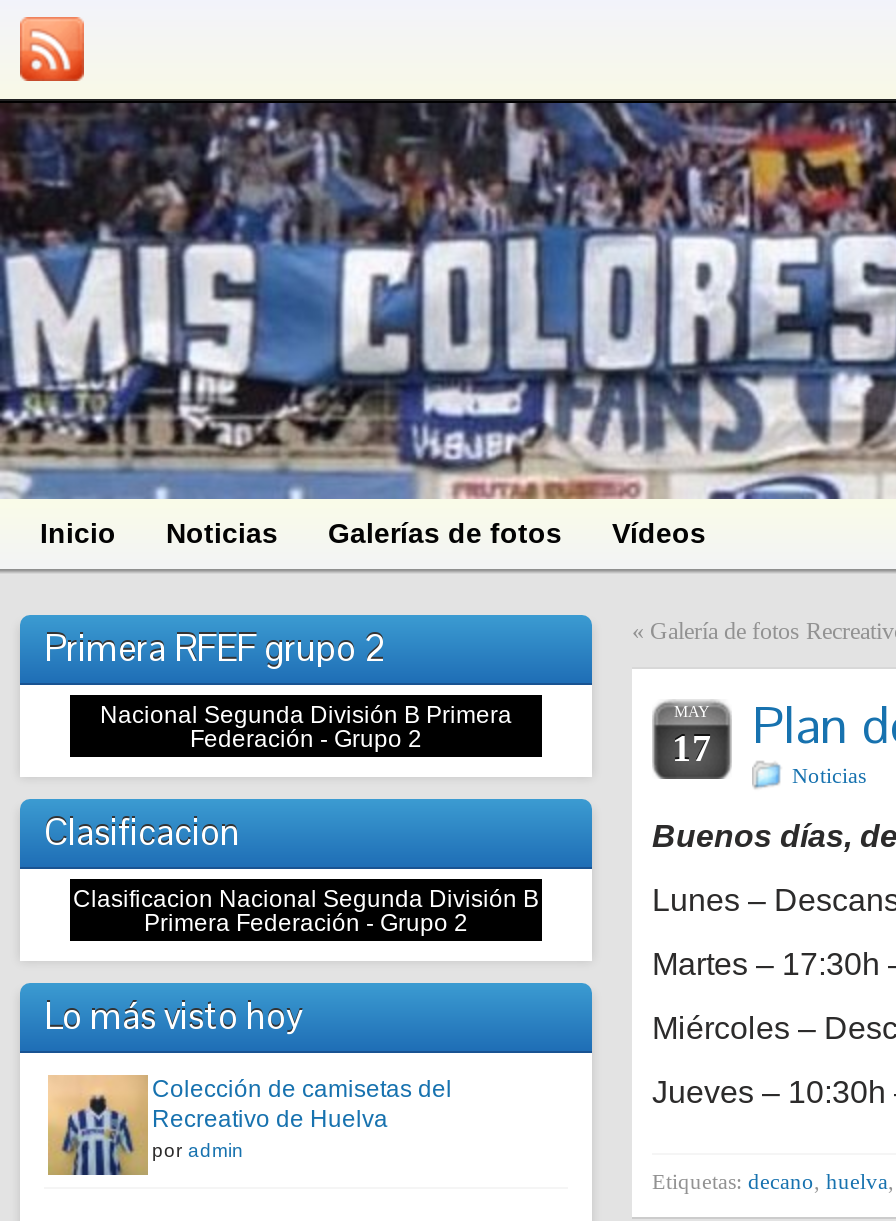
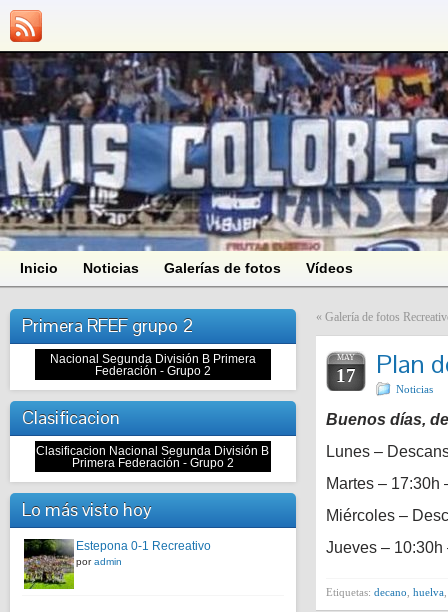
[48,1075,452,1177] [image] | Colección de camisetas del | Recreativo de Huelva -> [23,538,211,590] [image] | Estepona 0-1 Recreativo

